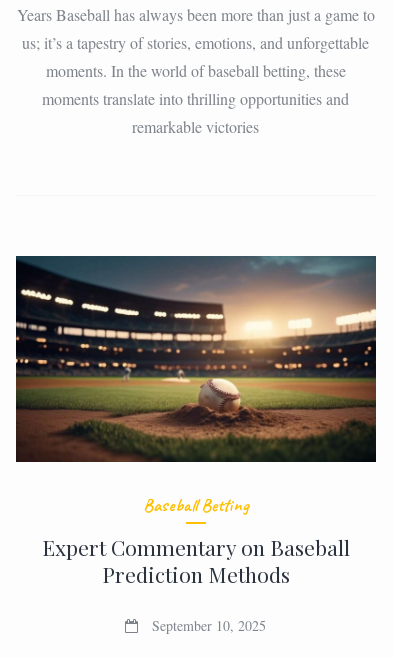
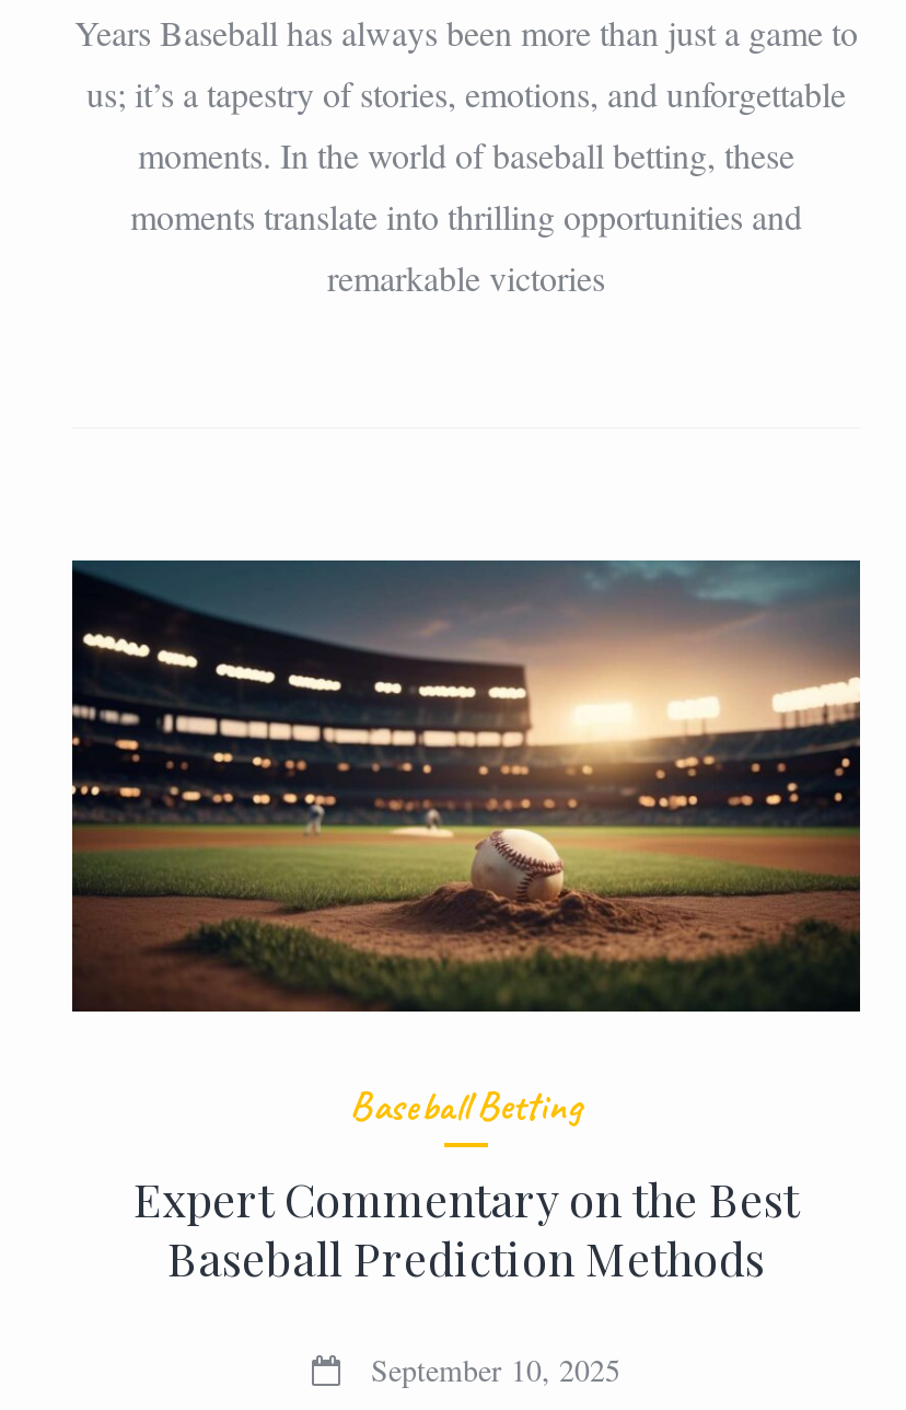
[42,533,350,588] Expert Commentary on Baseball | Prediction Methods -> [133,1166,799,1287] Expert Commentary on the Best | Baseball Prediction Methods

